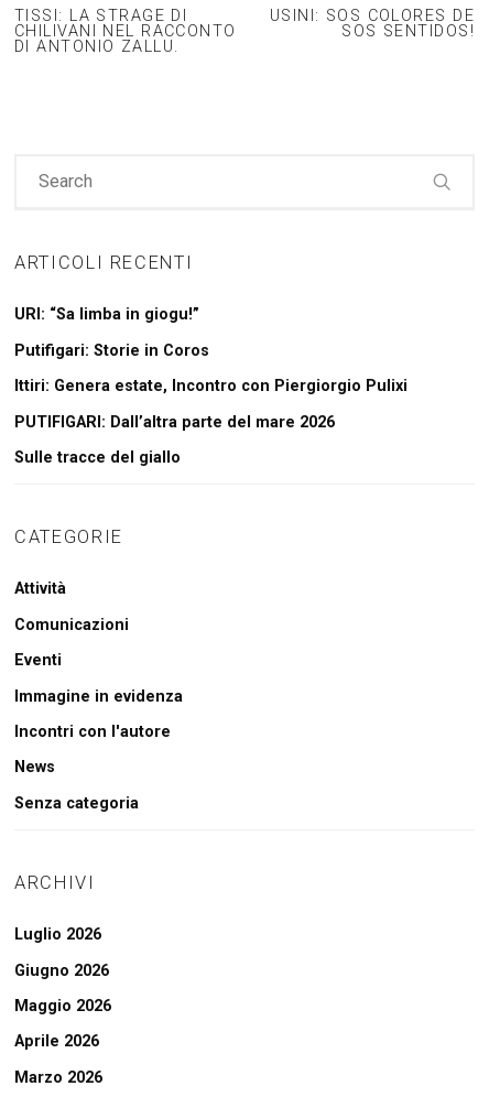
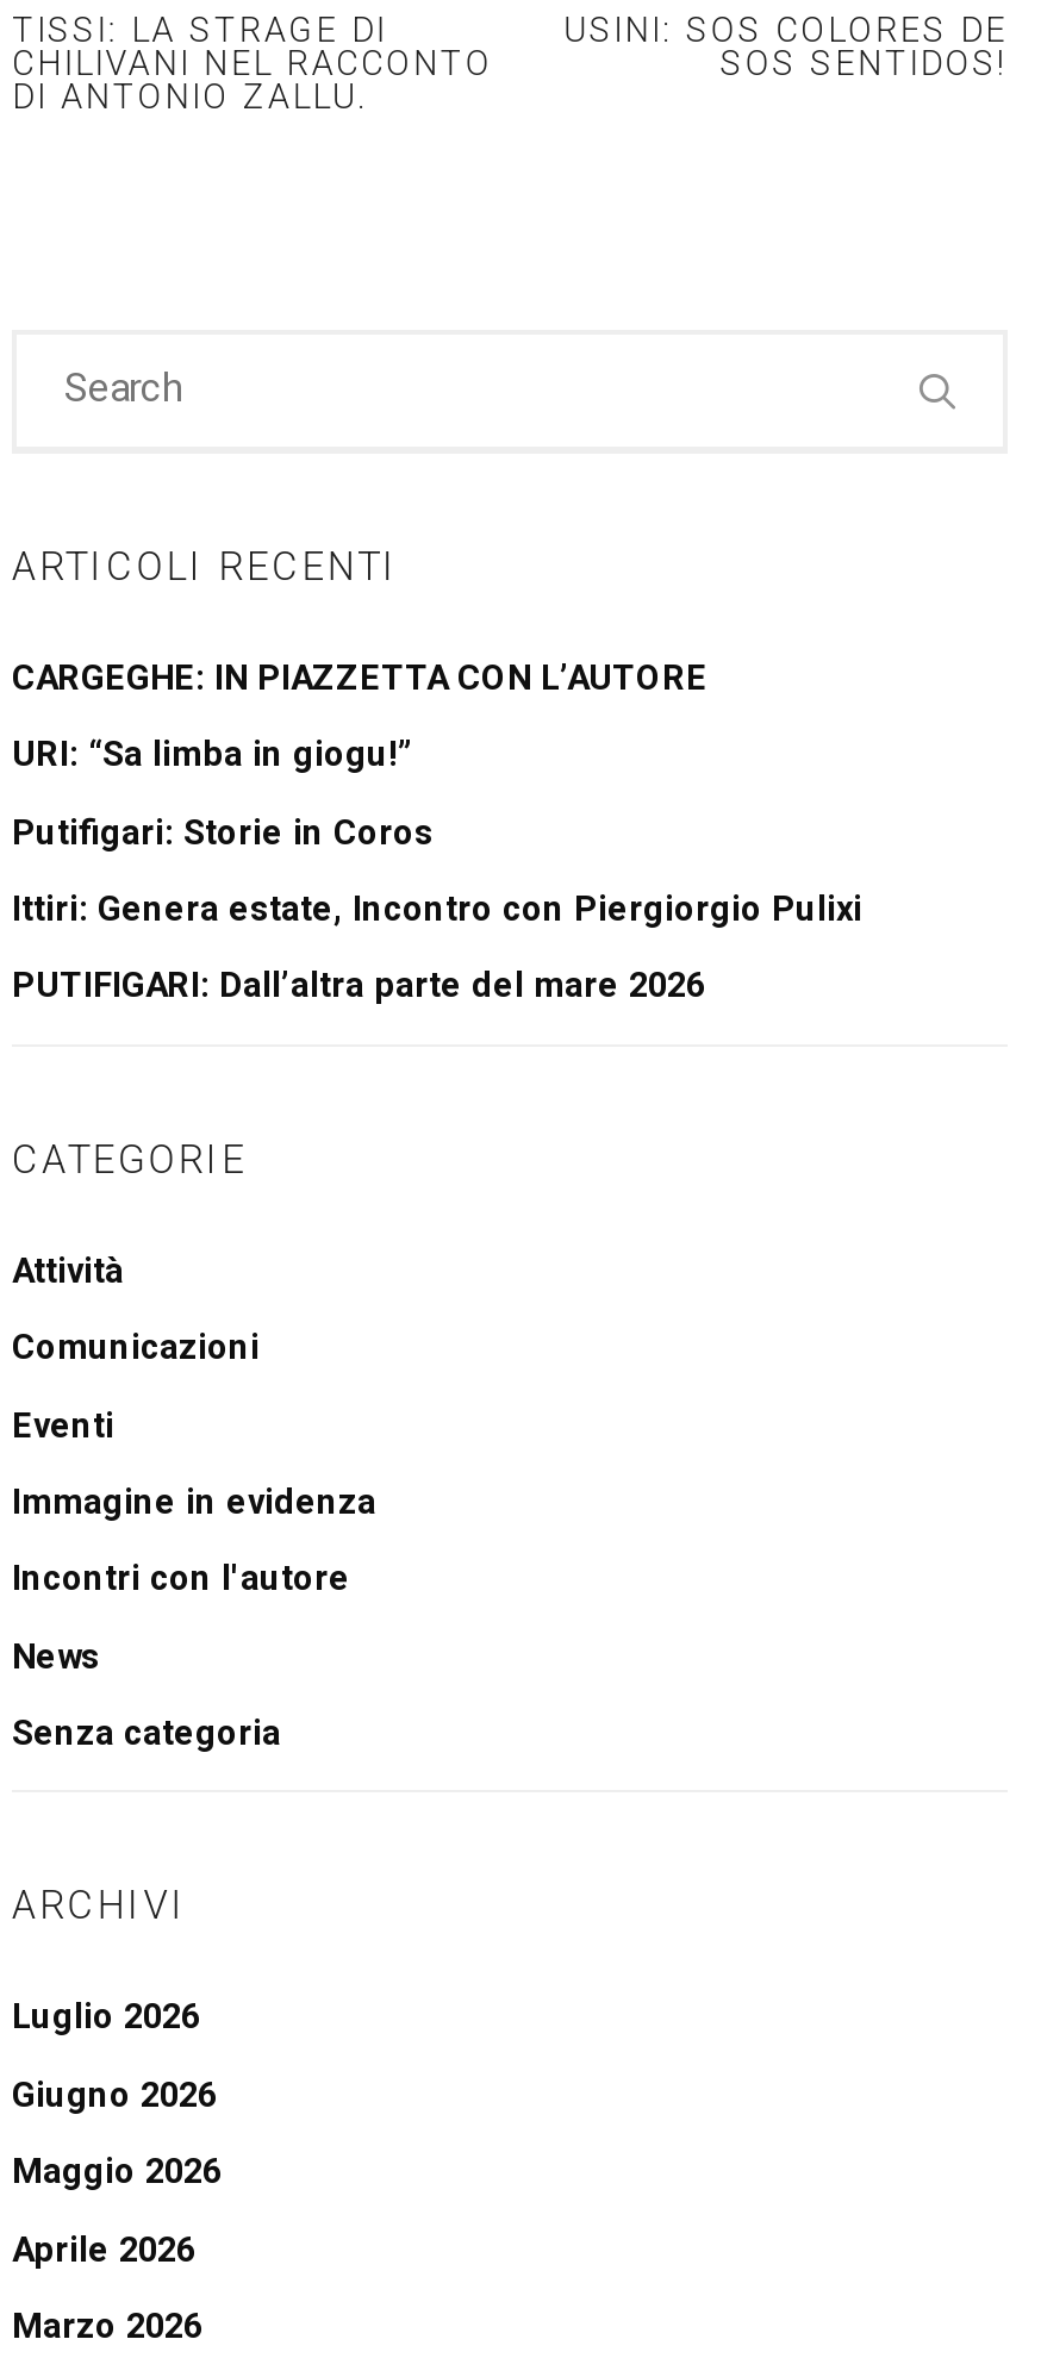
none -> [12,658,707,699] CARGEGHE: IN PIAZZETTA CON L’AUTORE
moved [14,306,407,431] -> [12,736,862,1008]: URI: “Sa limba in giogu!” | Putifigari: Storie in Coros | Ittiri: Genera estate, Incontro con Piergiorgio Pulixi | PUTIFIGARI: Dall’altra parte del mare 2026
[14,448,181,467] Sulle tracce del giallo -> none

